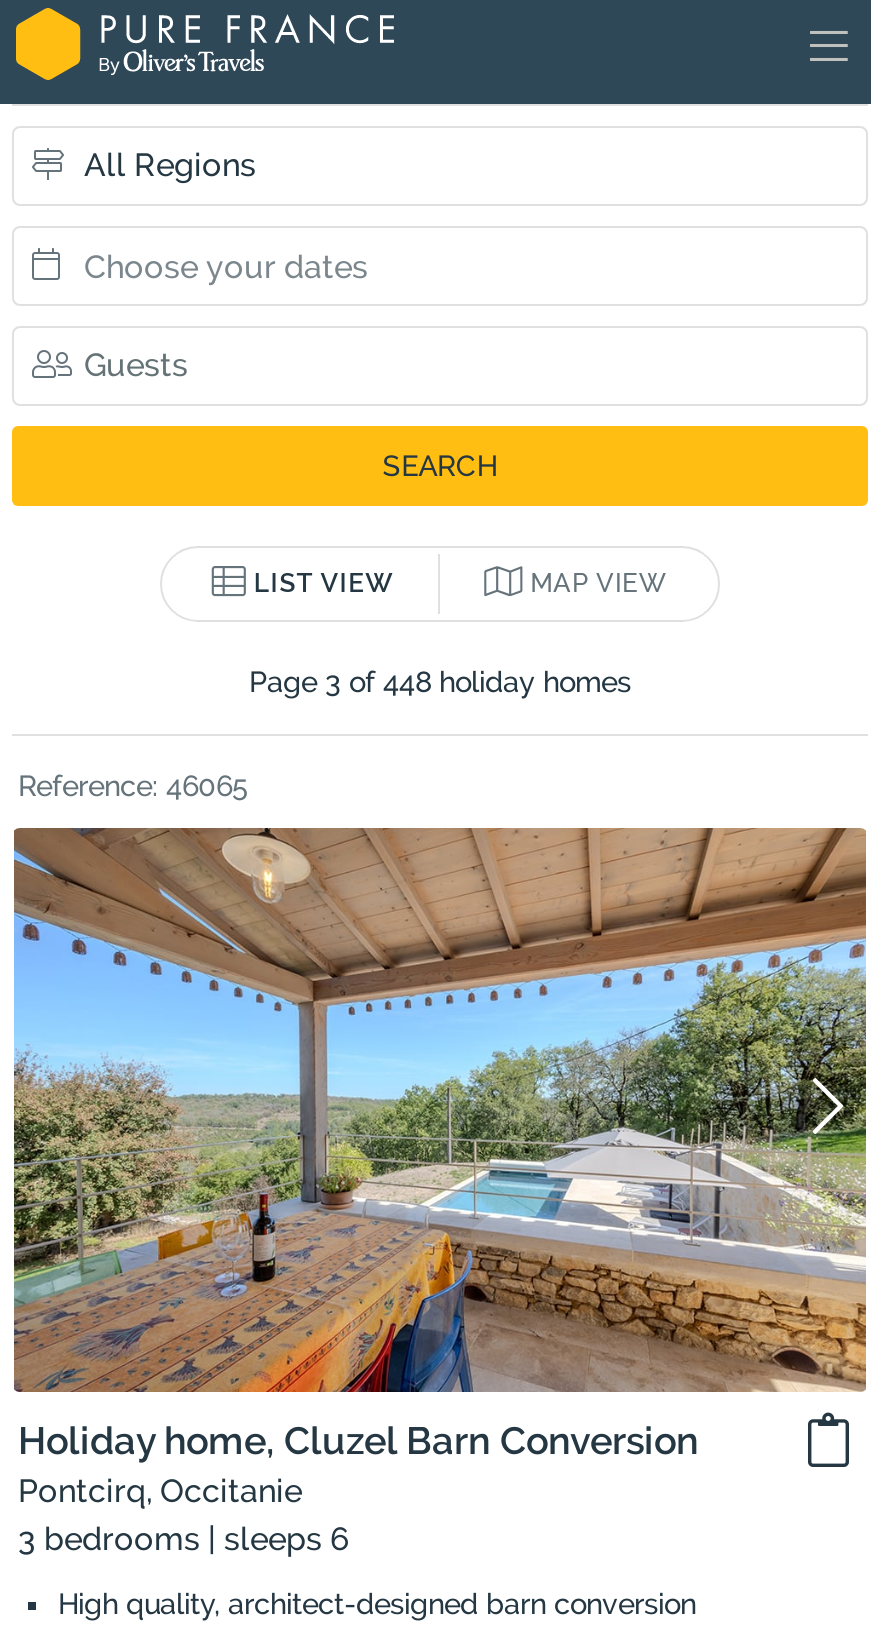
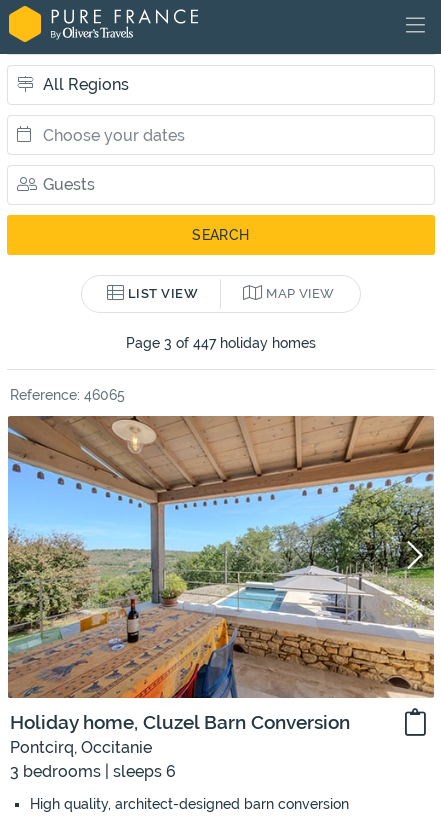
[249,666,631,698] Page 3 of 448 holiday homes -> [126,335,316,351] Page 3 of 447 holiday homes

